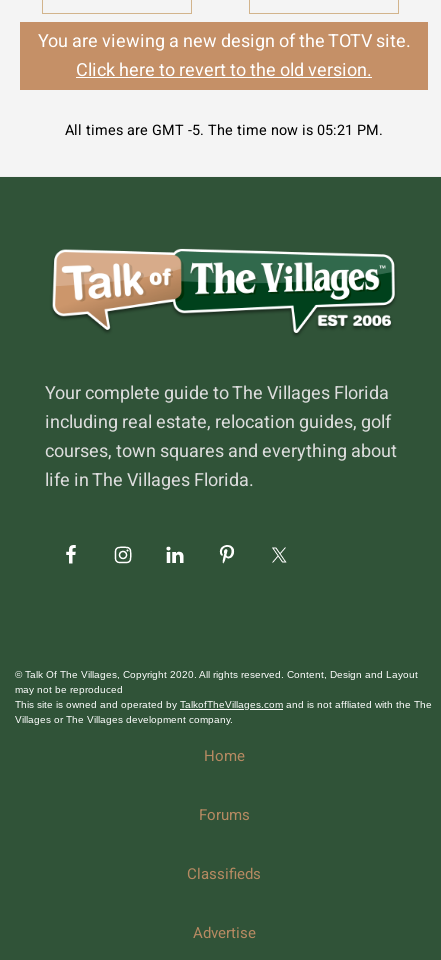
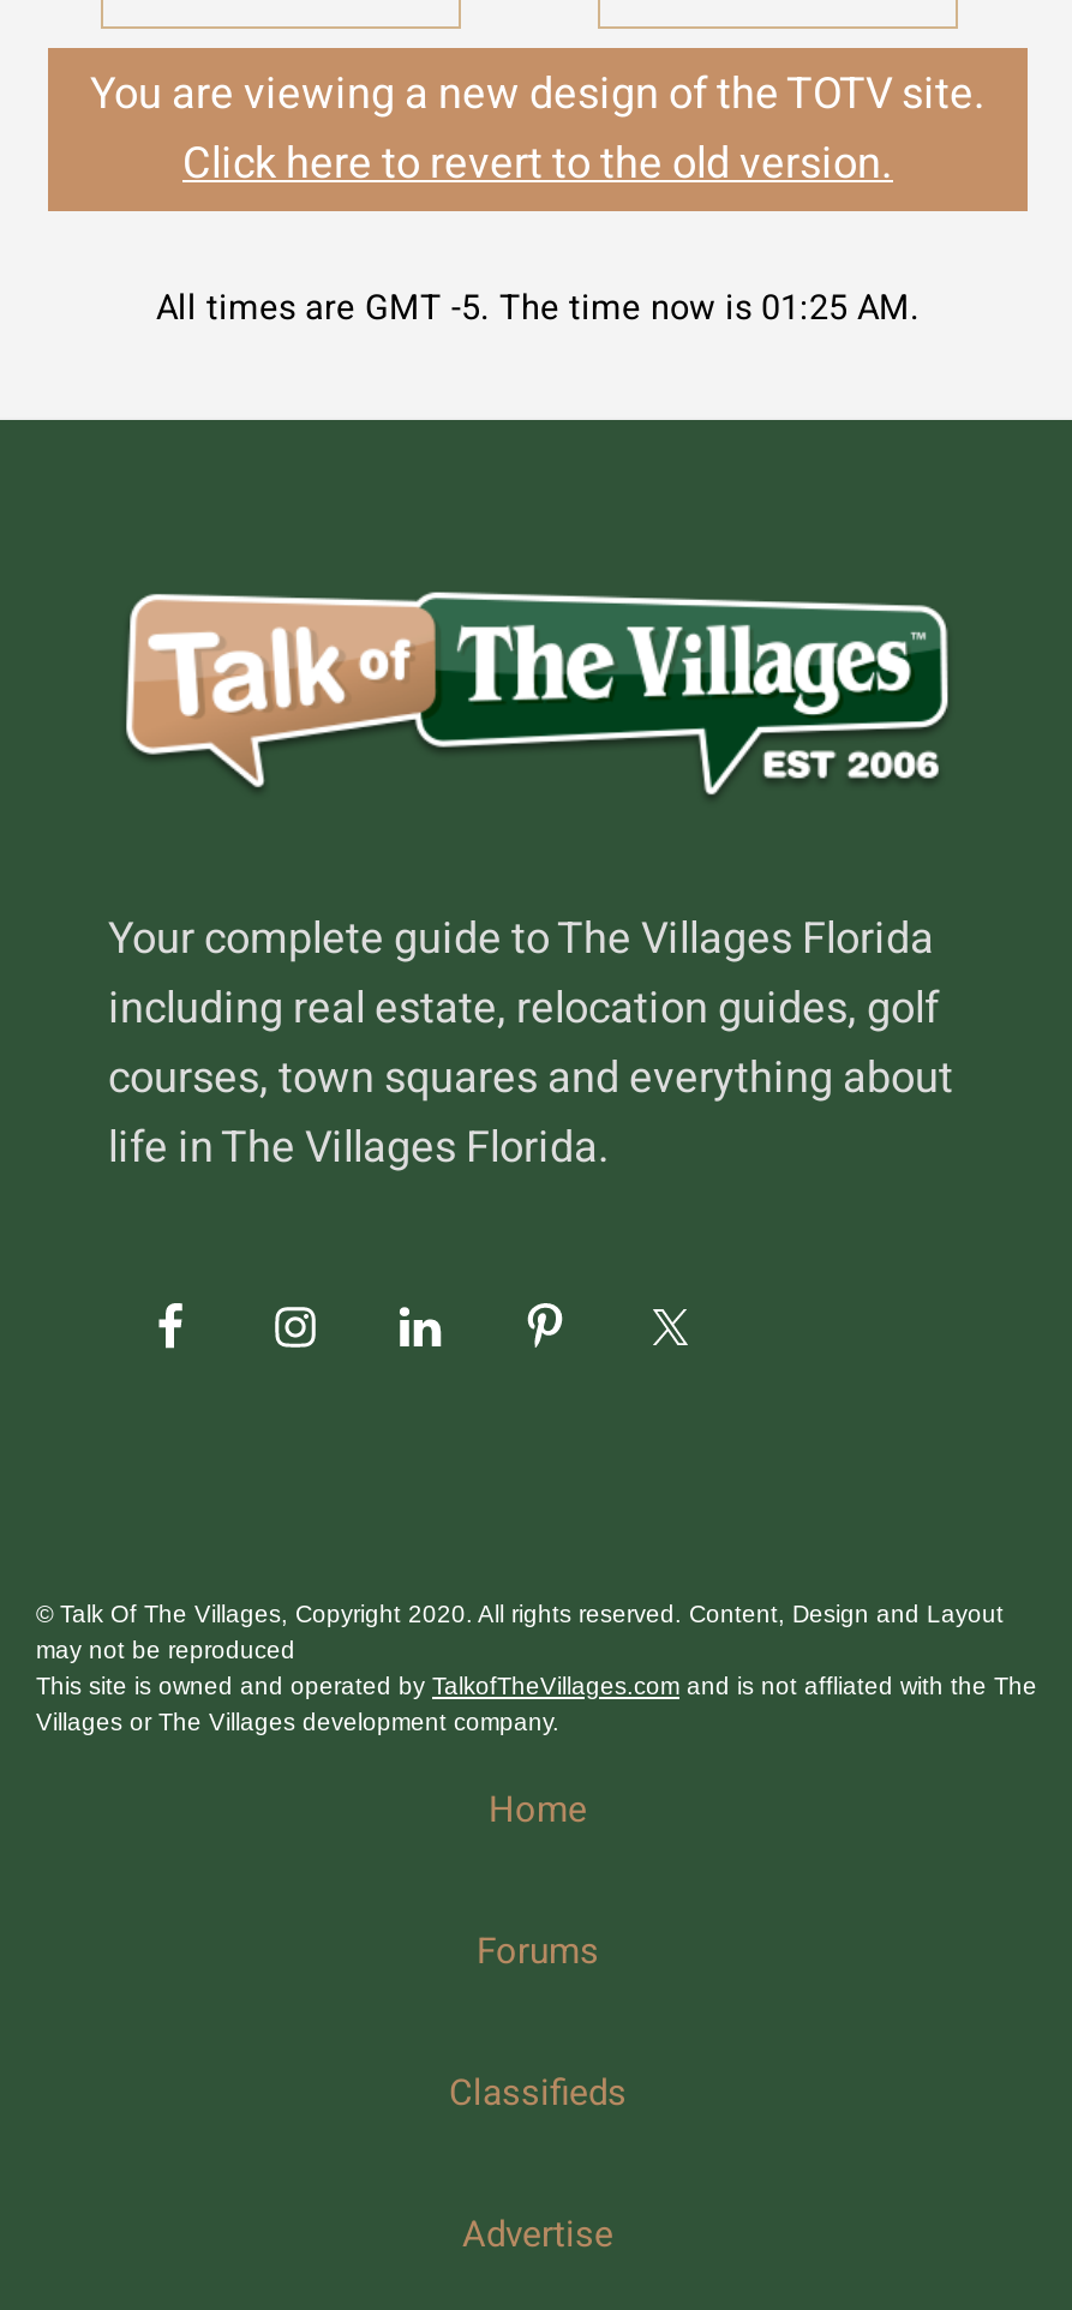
[65,120,383,141] All times are GMT -5. The time now is 05:21 PM. -> [156,283,920,334] All times are GMT -5. The time now is 01:25 AM.

